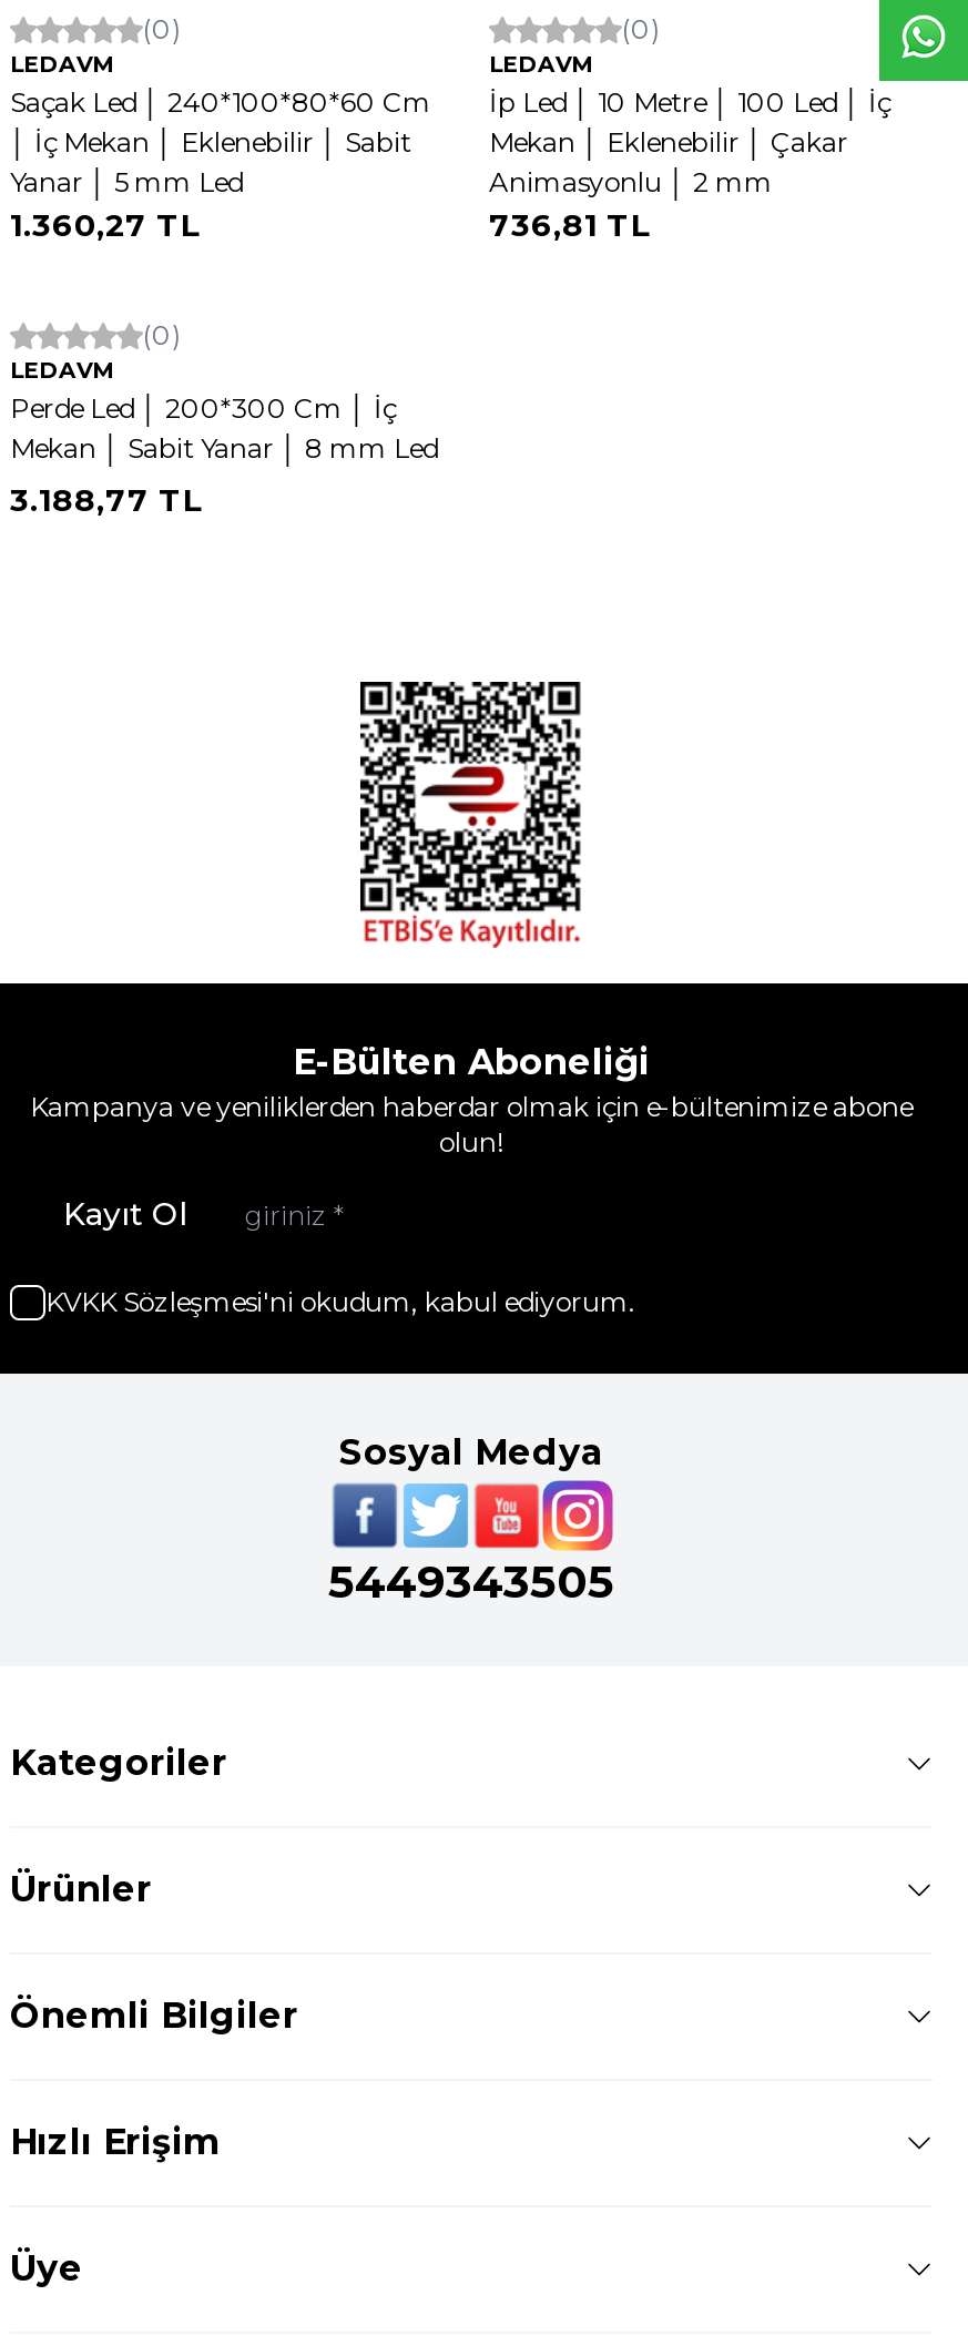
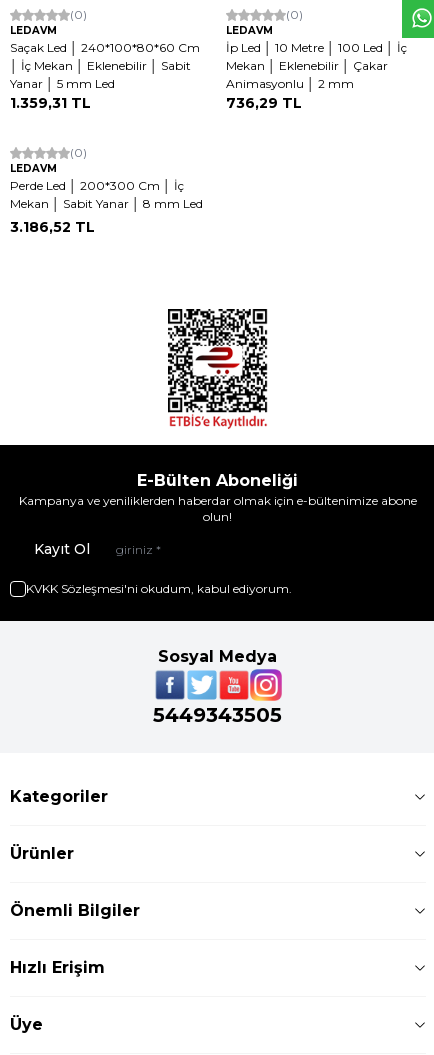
[10,204,201,244] 1.360,27 TL -> [10,94,91,112] 1.359,31 TL
[489,204,651,244] 736,81 TL -> [226,94,302,112] 736,29 TL
[10,479,203,519] 3.188,77 TL -> [10,218,95,236] 3.186,52 TL

